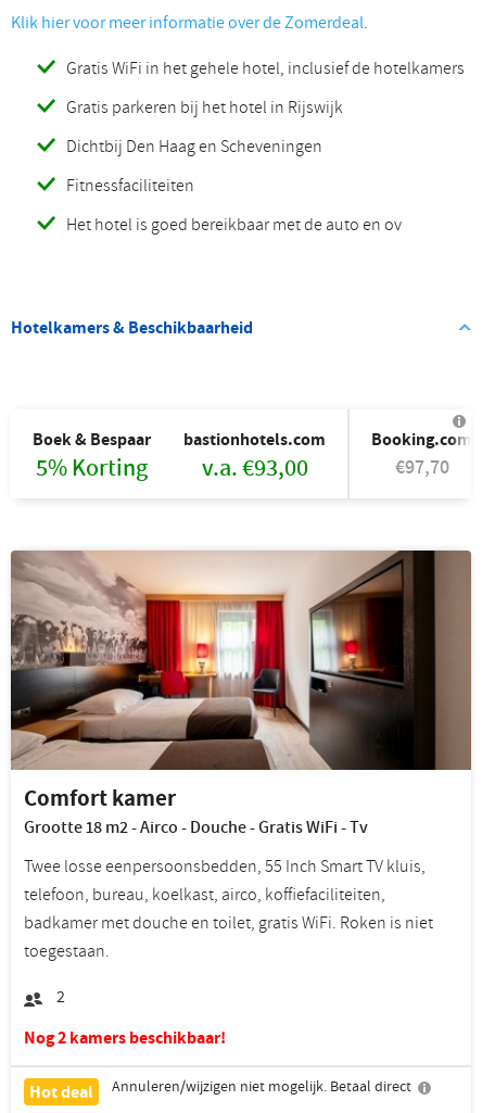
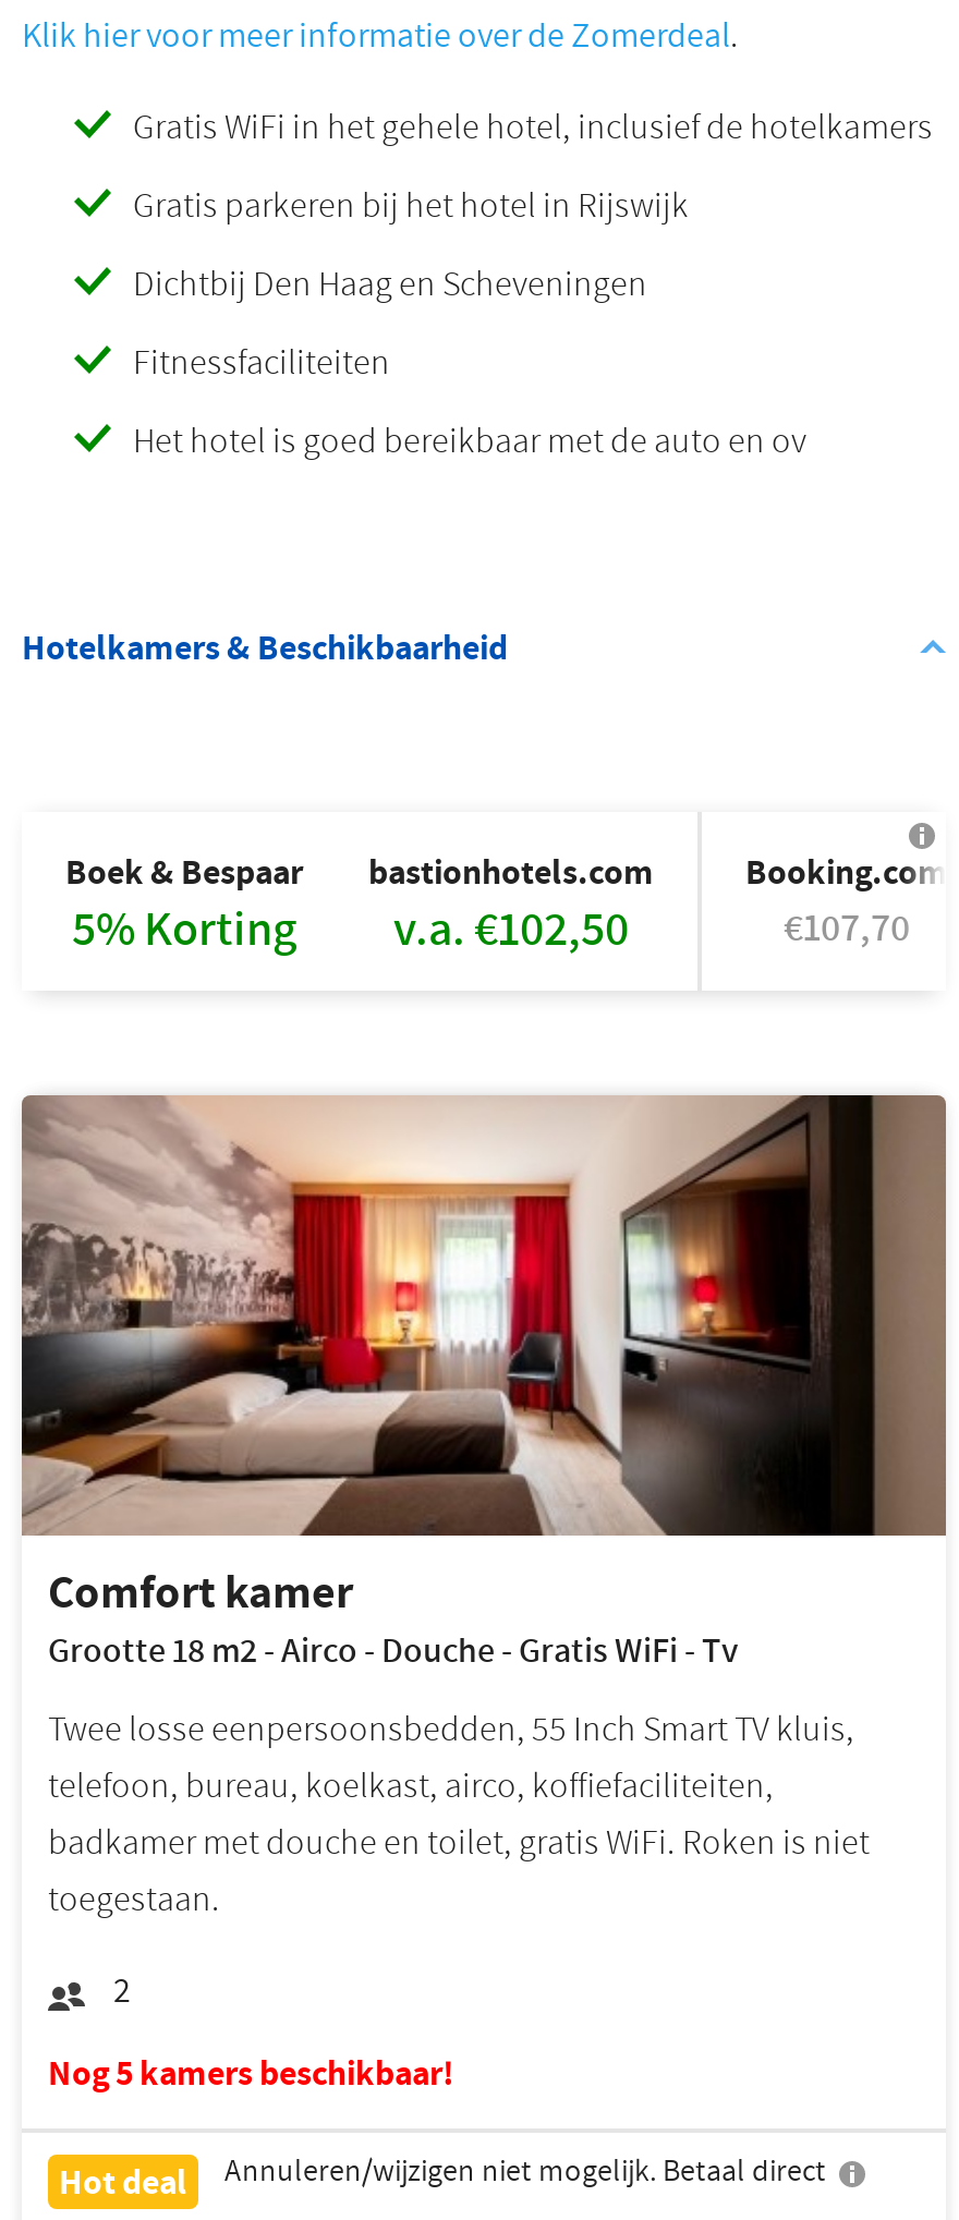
[36,452,308,484] 5% Korting v.a. €93,00 -> [72,897,629,962] 5% Korting v.a. €102,50
[395,454,449,481] €97,70 -> [784,901,910,956] €107,70
[24,1026,226,1049] Nog 2 kamers beschikbaar! -> [48,2050,453,2096] Nog 5 kamers beschikbaar!

